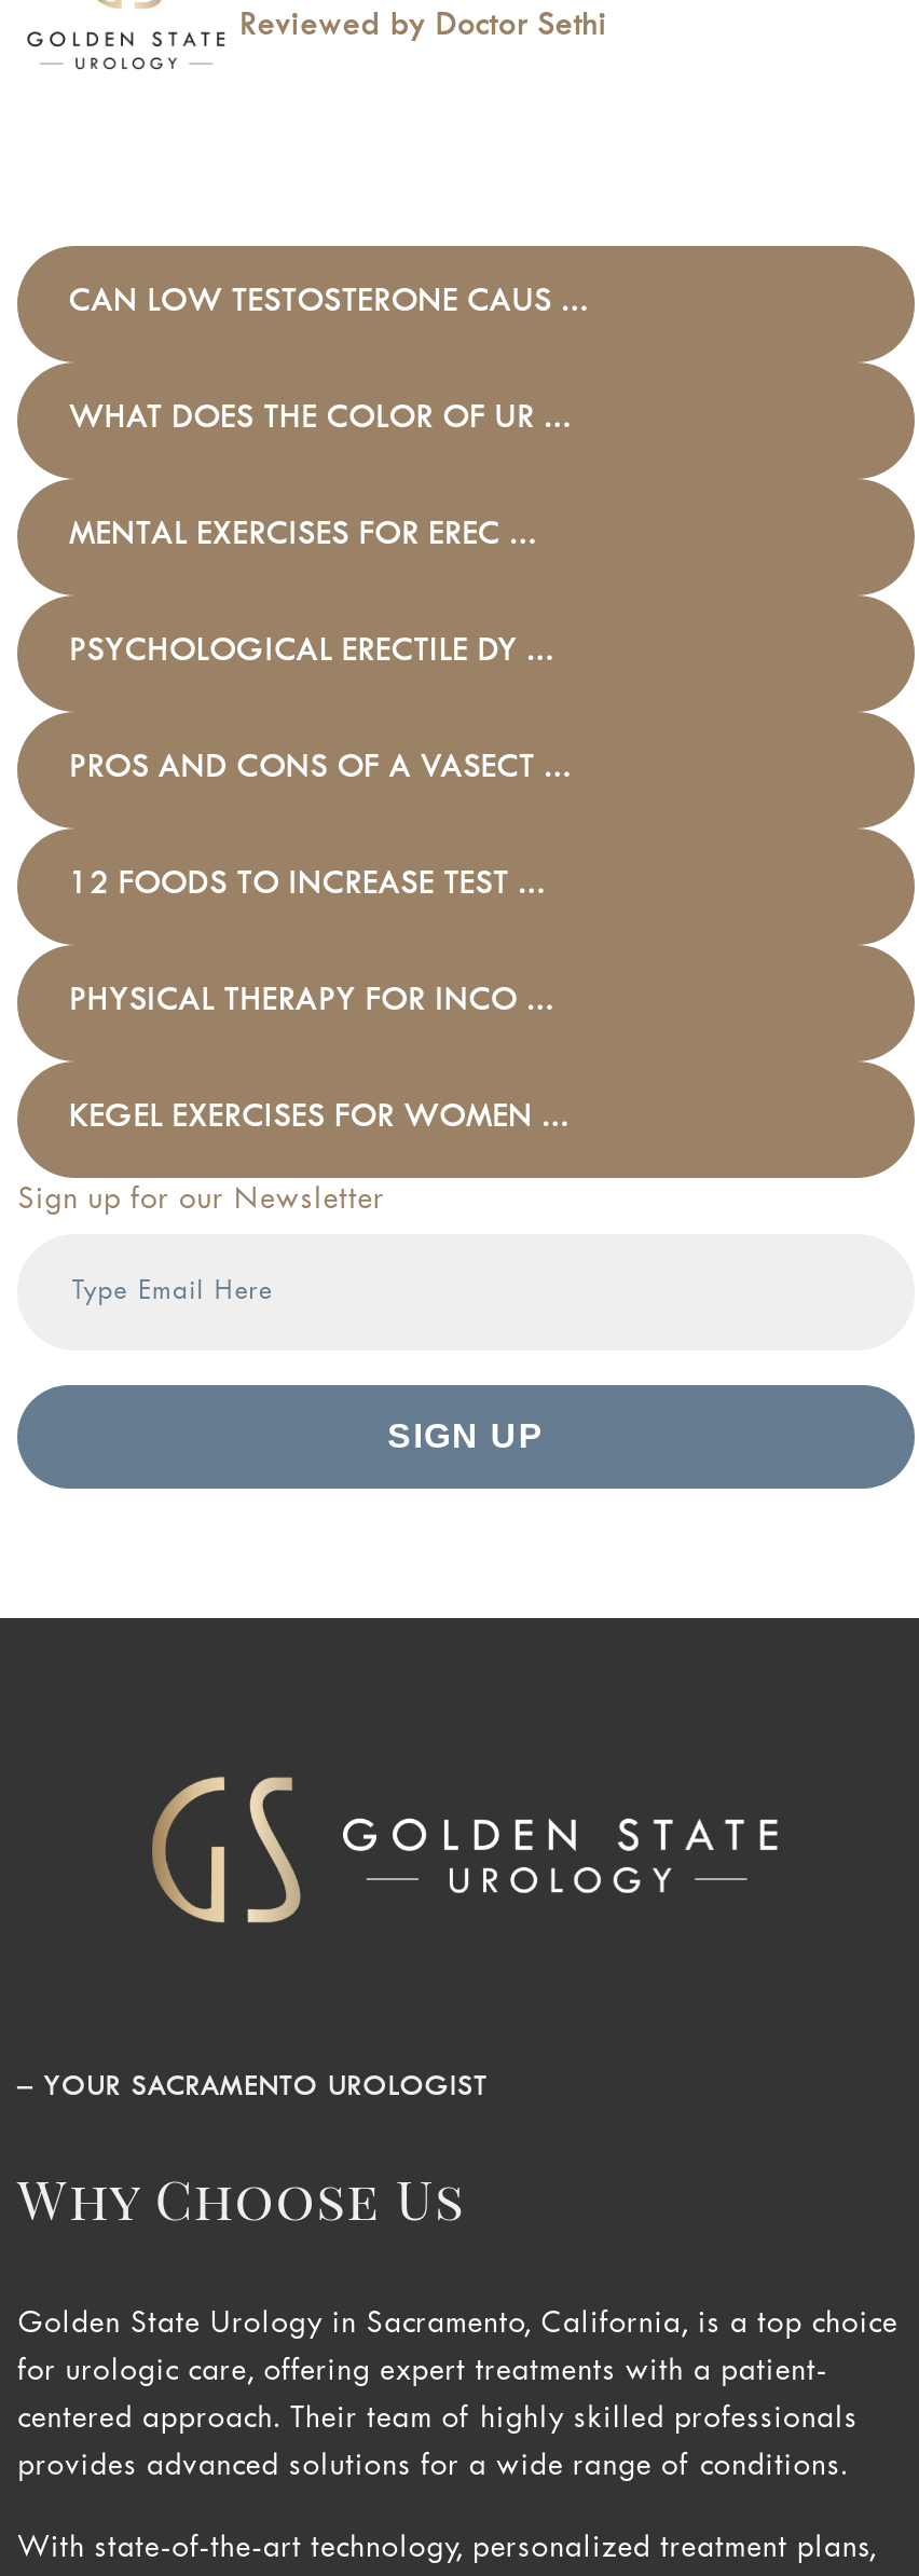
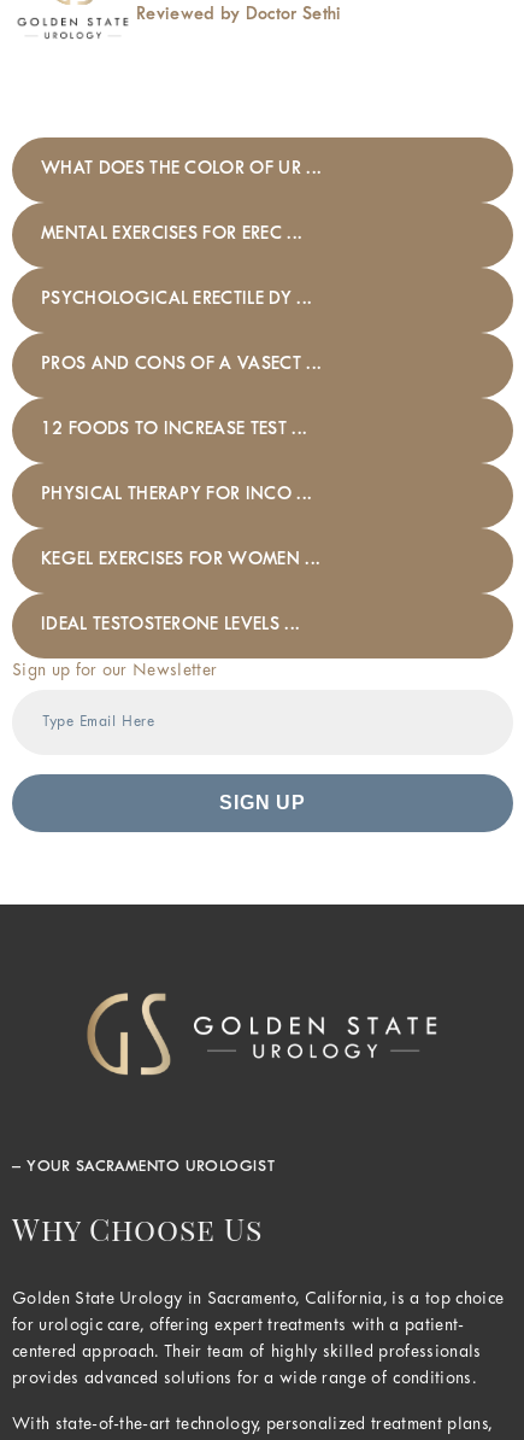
[69,288,590,316] CAN LOW TESTOSTERONE CAUS ... -> none
moved [69,405,572,1132] -> [41,161,322,568]: WHAT DOES THE COLOR OF UR ... | MENTAL EXERCISES FOR EREC ... | PSYCHOLOGICAL ERECTILE DY ... | PROS AND CONS OF A VASECT ... | 12 FOODS TO INCREASE TEST ... | PHYSICAL THERAPY FOR INCO ... | KEGEL EXERCISES FOR WOMEN ...
none -> [41,617,300,633] IDEAL TESTOSTERONE LEVELS ...

